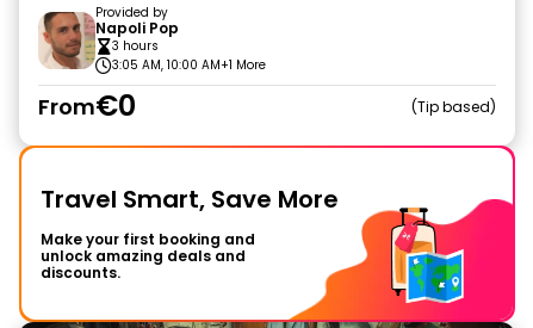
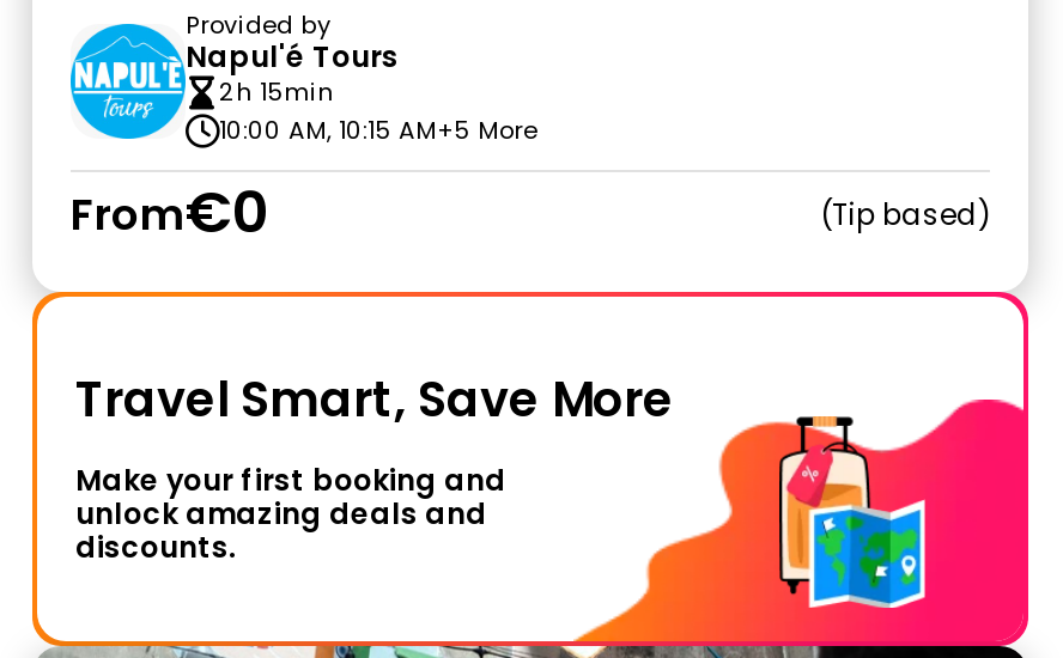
[38,11,266,74] [image] | Napoli Pop | 3 hours | 3:05 AM, 10:00 AM+1 More -> [68,22,537,148] [image] | Napul'é Tours | 2h 15min | 10:00 AM, 10:15 AM+5 More

